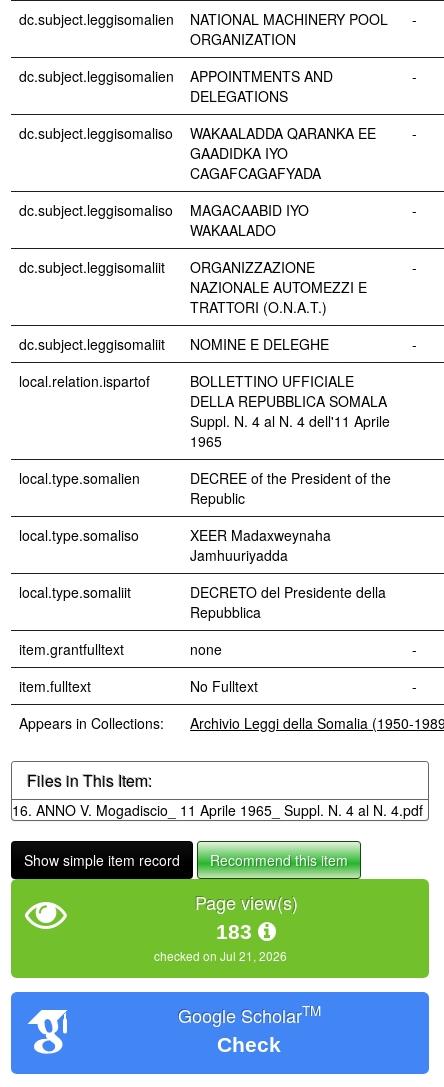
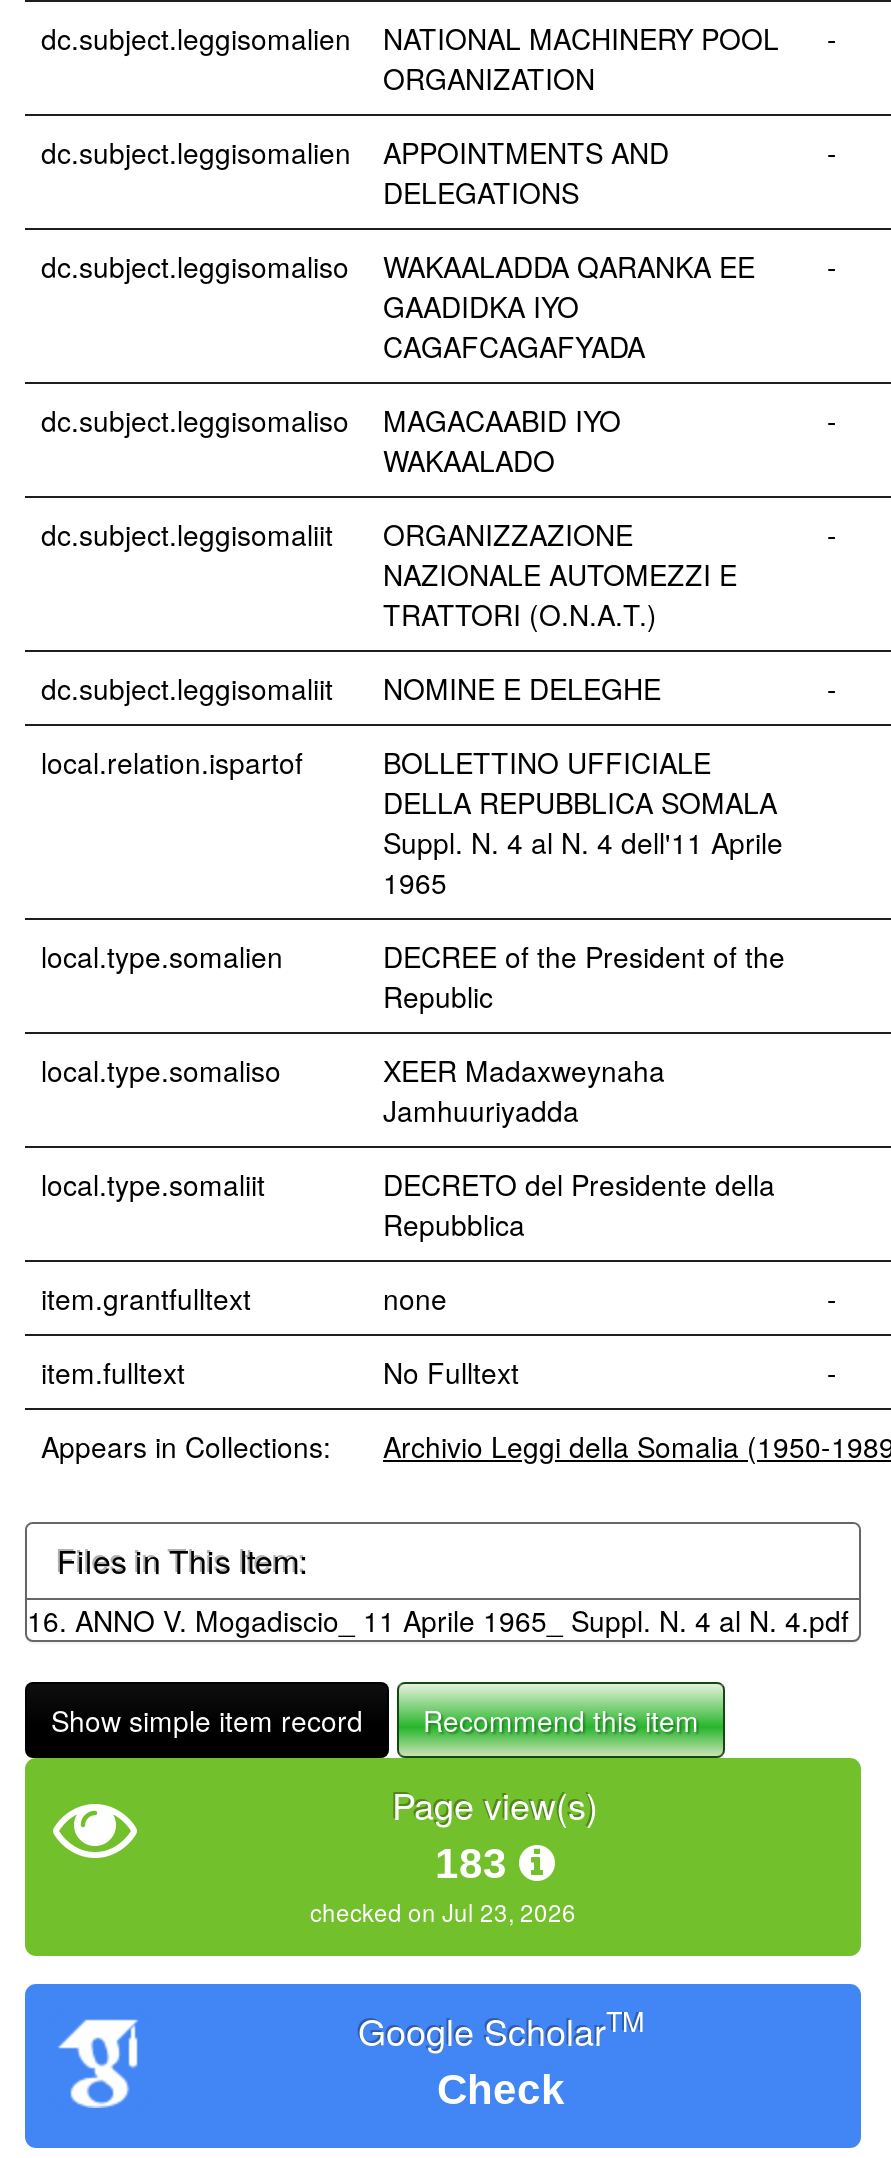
[153,947,286,964] checked on Jul 21, 2026 -> [310,1894,576,1928] checked on Jul 23, 2026

